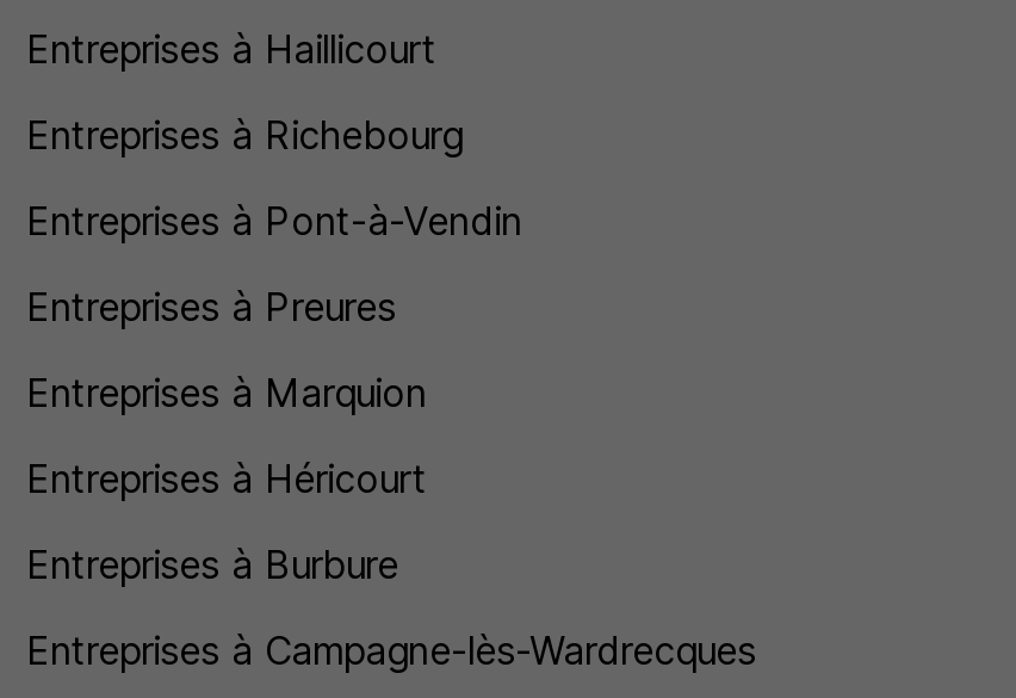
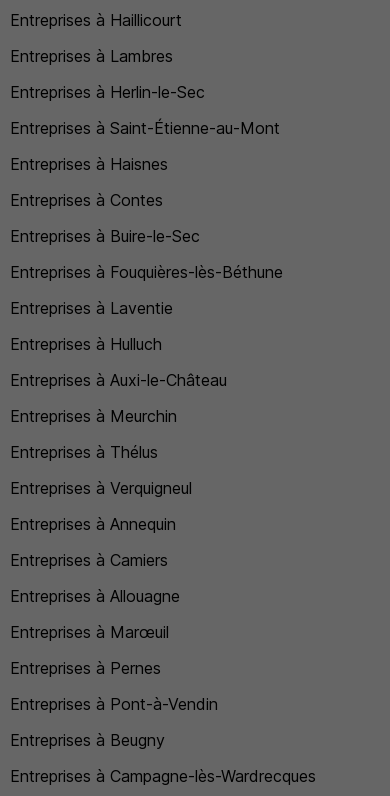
[26,111,463,159] Entreprises à Richebourg -> [10,46,283,678] Entreprises à Lambres | Entreprises à Herlin-le-Sec | Entreprises à Saint-Étienne-au-Mont | Entreprises à Haisnes | Entreprises à Contes | Entreprises à Buire-le-Sec | Entreprises à Fouquières-lès-Béthune | Entreprises à Laventie | Entreprises à Hulluch | Entreprises à Auxi-le-Château | Entreprises à Meurchin | Entreprises à Thélus | Entreprises à Verquigneul | Entreprises à Annequin | Entreprises à Camiers | Entreprises à Allouagne | Entreprises à Marœuil | Entreprises à Pernes
moved [26,197,522,245] -> [10,694,218,714]: Entreprises à Pont-à-Vendin
[26,283,427,588] Entreprises à Preures | Entreprises à Marquion | Entreprises à Héricourt | Entreprises à Burbure -> [10,730,165,750] Entreprises à Beugny

